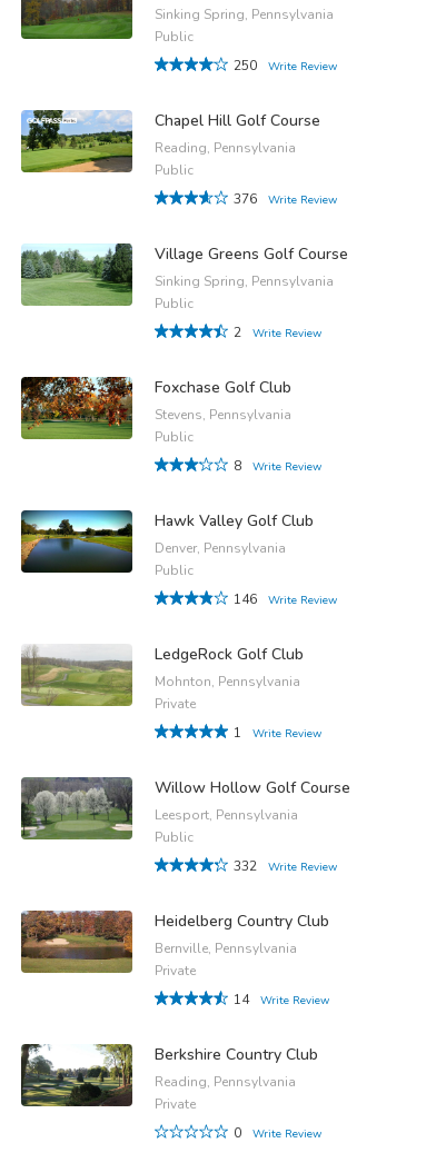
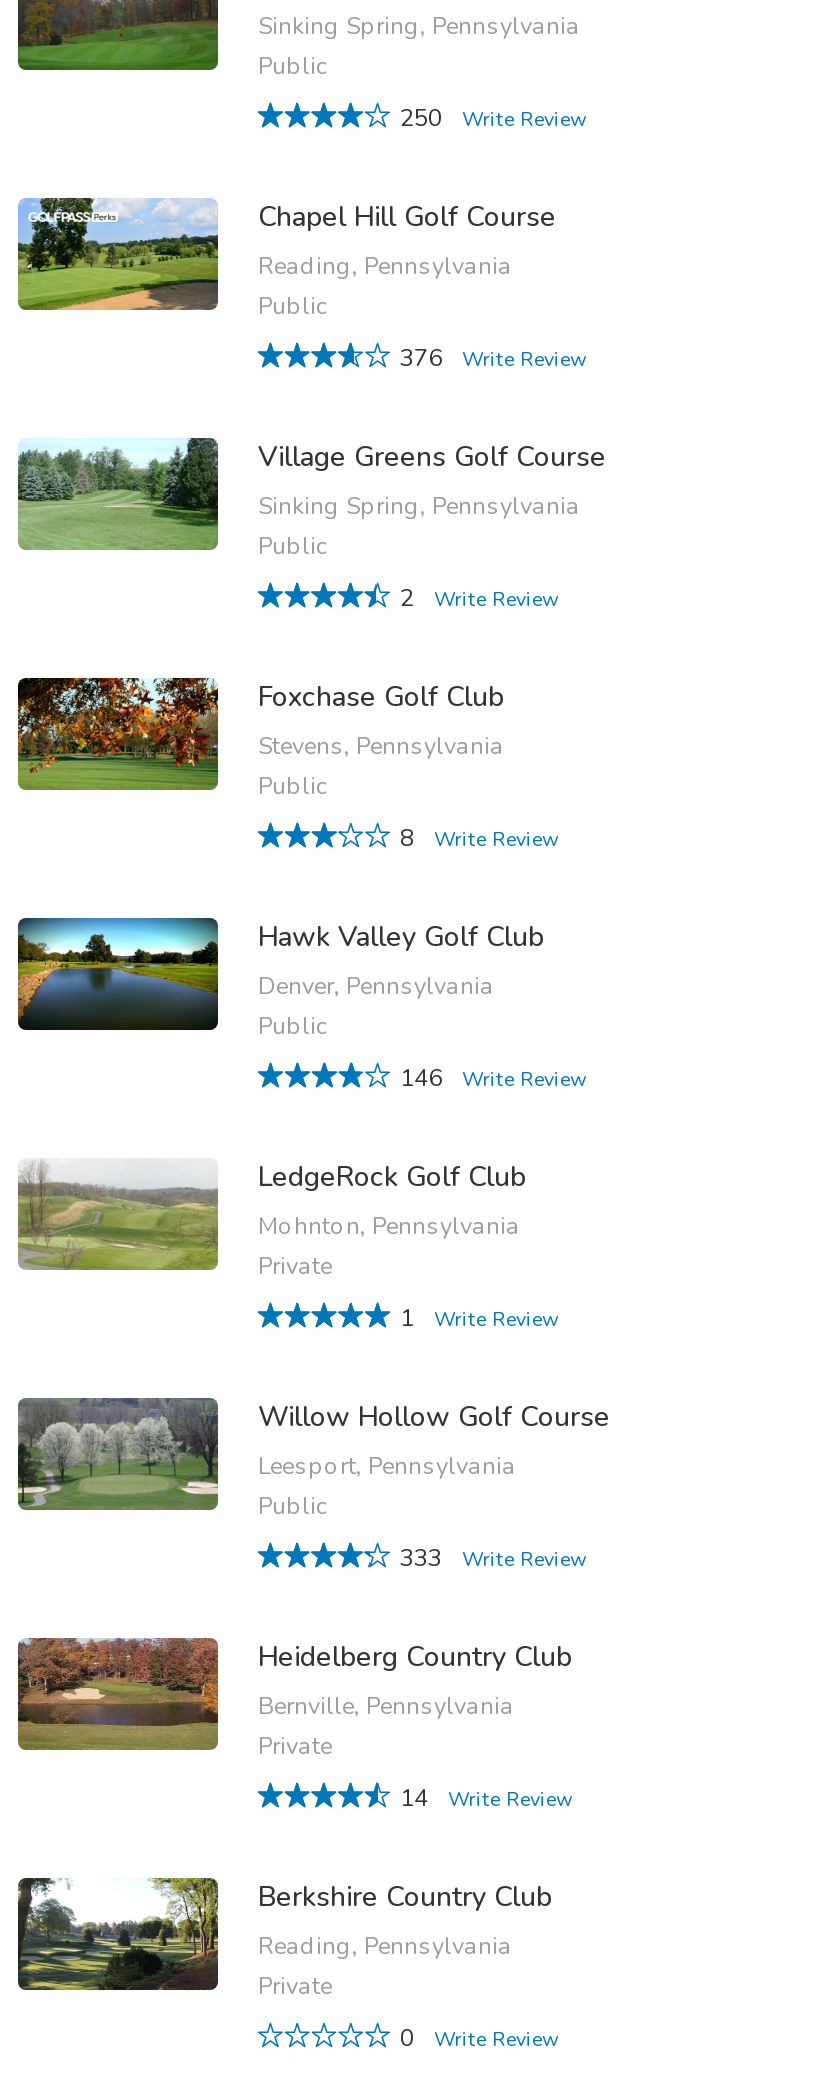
[234,857,337,875] 332 Write Review -> [400,1542,586,1574] 333 Write Review

